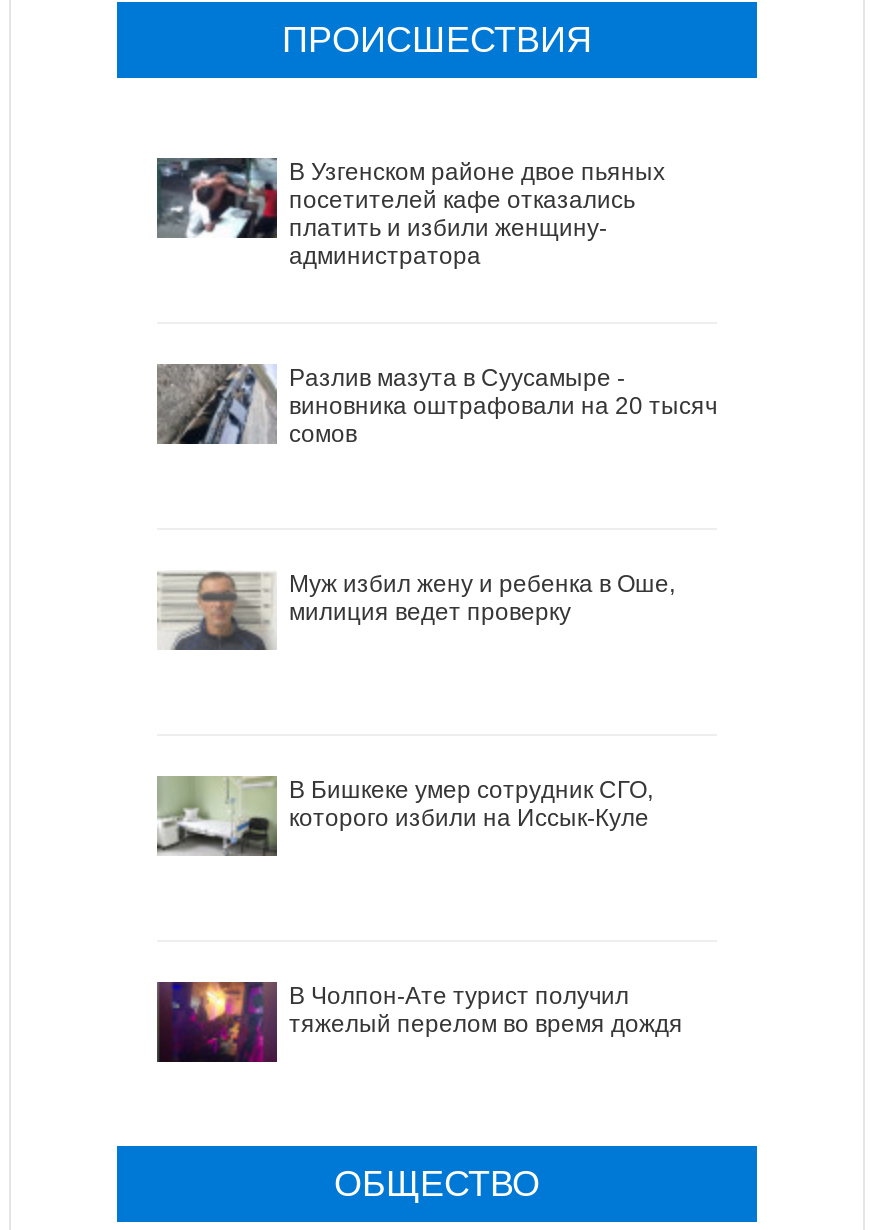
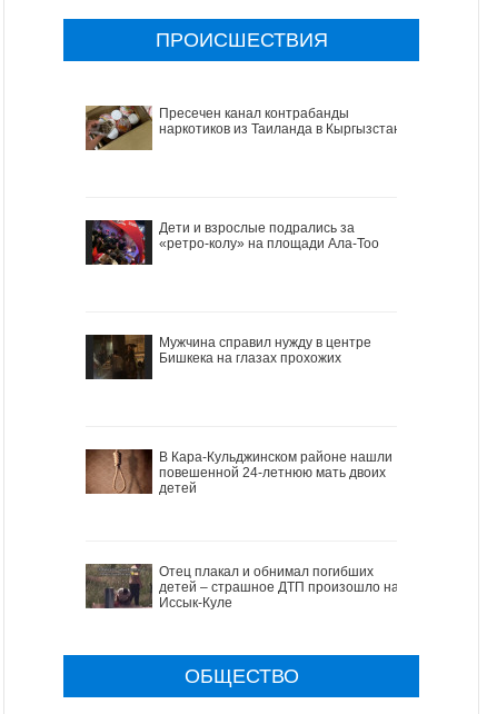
[155,158,665,270] [image] | В Узгенском районе двое пьяных | посетителей кафе отказались | платить и избили женщину- | администратора -> [85,105,401,151] [image] | Пресечен канал контрабанды | наркотиков из Таиланда в Кыргызстан
[157,362,717,448] [image] | Разлив мазута в Суусамыре - | виновника оштрафовали на 20 тысяч | сомов -> [86,219,379,266] [image] | Дети и взрослые подрались за | «ретро-колу» на площади Ала-Тоо
[157,570,675,650] [image] | Муж избил жену и ребенка в Оше, | милиция ведет проверку -> [85,334,371,380] [image] | Мужчина справил нужду в центре | Бишкека на глазах прохожих
[157,776,653,856] [image] | В Бишкеке умер сотрудник СГО, | которого избили на Иссык-Куле -> [85,449,392,496] [image] | В Кара-Кульджинском районе нашли | повешенной 24-летнюю мать двоих | детей
[159,980,683,1064] [image] | В Чолпон-Ате турист получил | тяжелый перелом во время дождя -> [86,563,399,610] [image] | Отец плакал и обнимал погибших | детей – страшное ДТП произошло на | Иссык-Куле

